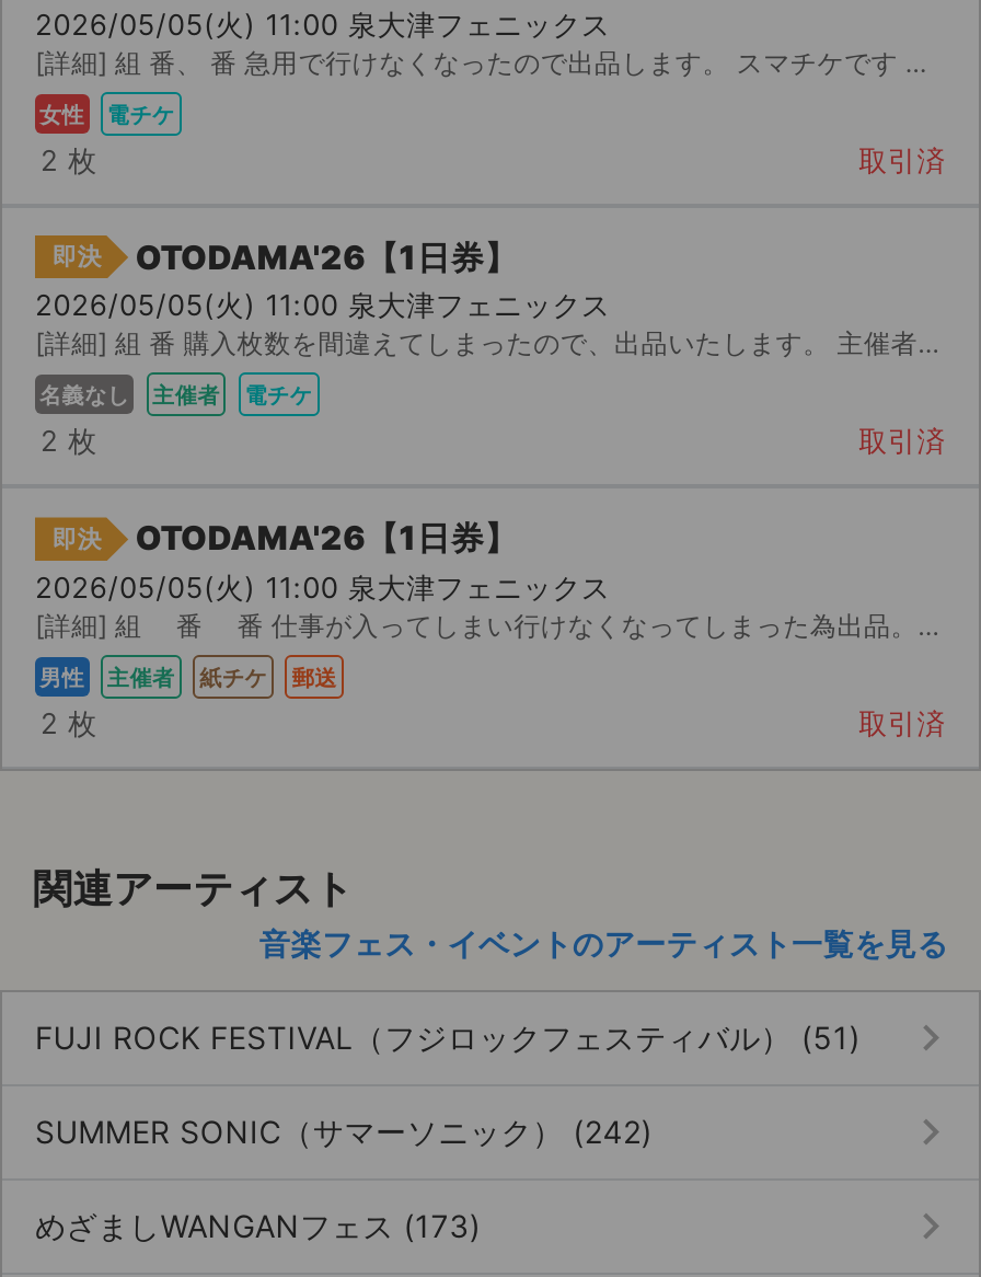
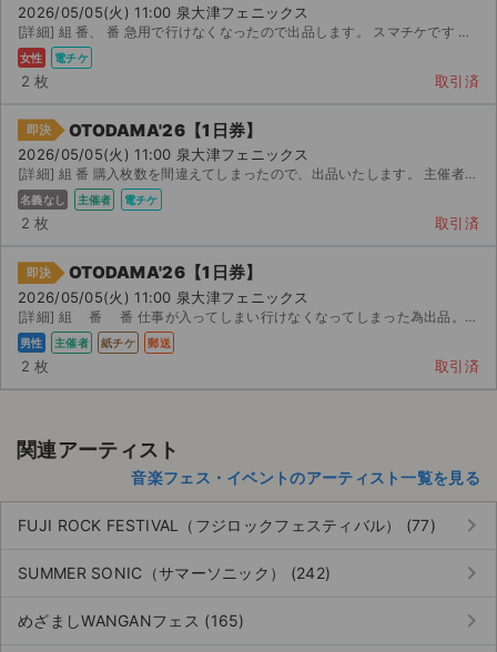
[35,1019,861,1056] FUJI ROCK FESTIVAL（フジロックフェスティバル） (51) -> [18,516,436,535] FUJI ROCK FESTIVAL（フジロックフェスティバル） (77)
[35,1207,481,1245] めざましWANGANフェス (173) -> [18,611,245,630] めざましWANGANフェス (165)

